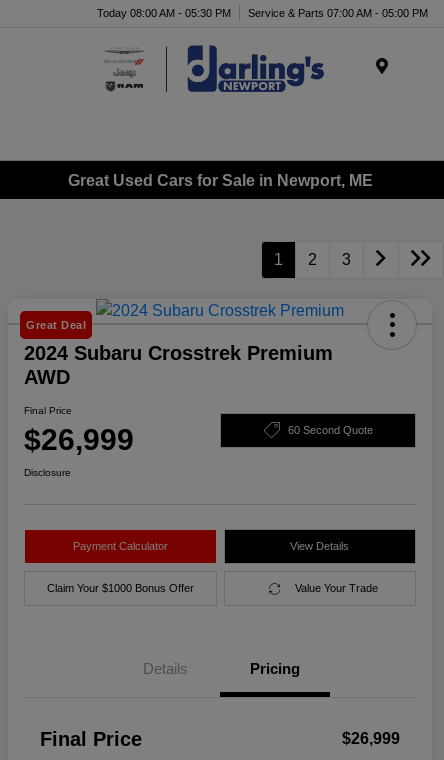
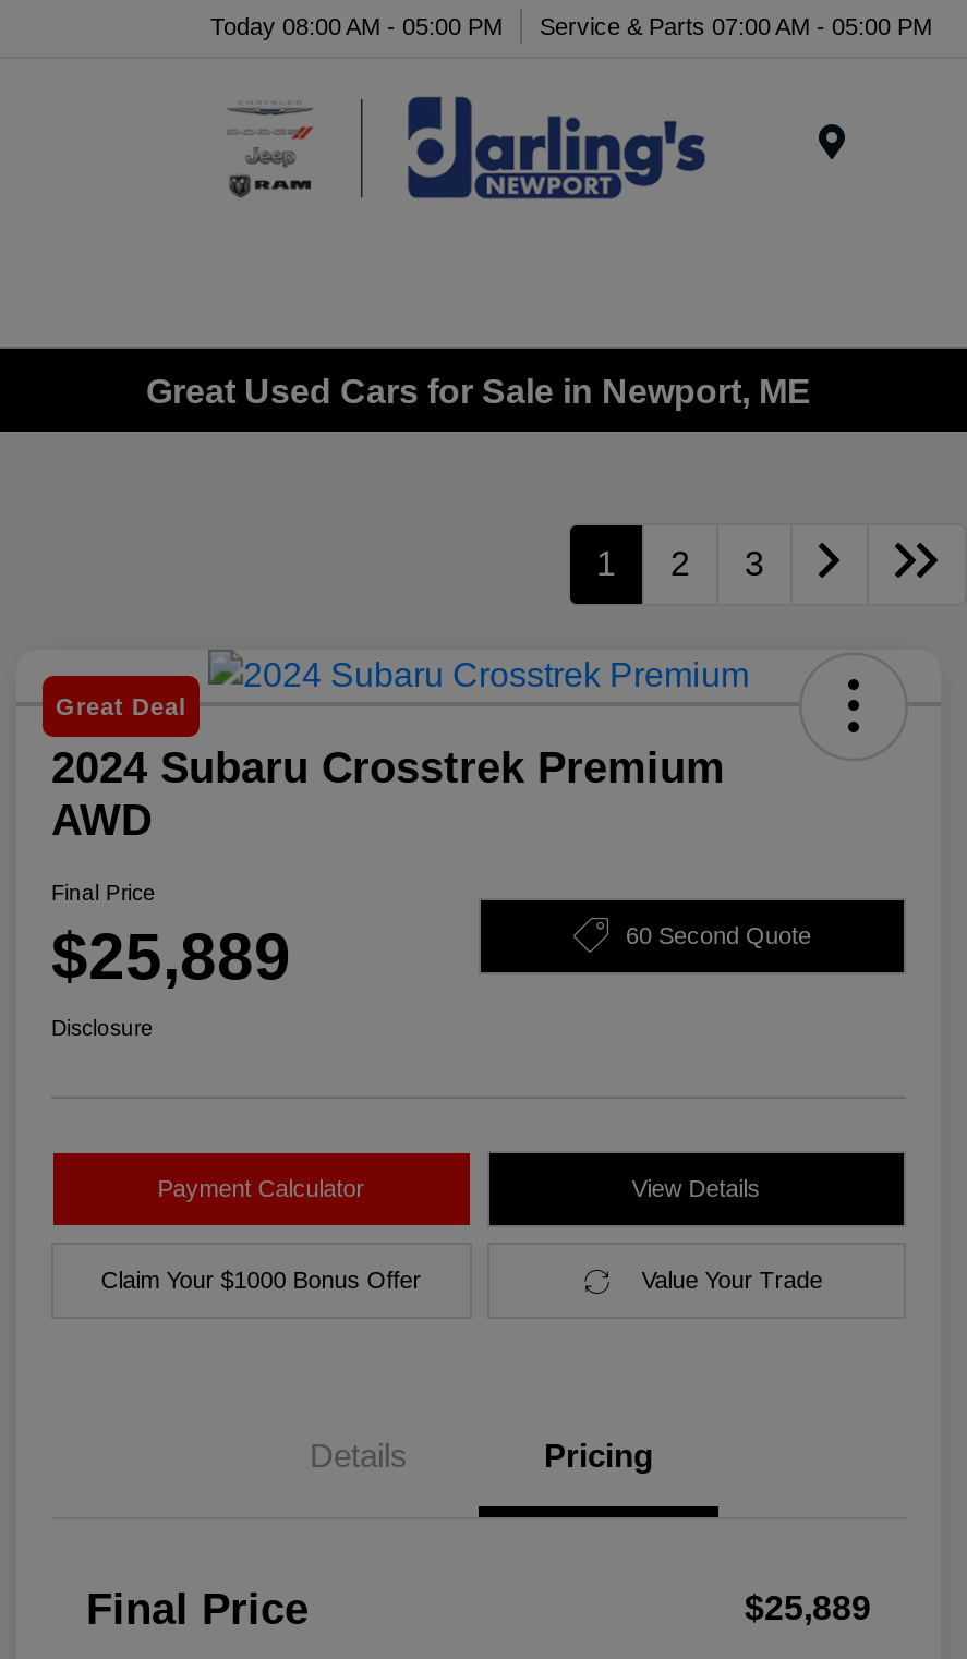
[97,6,428,18] Today 08:00 AM - 05:30 PM Service & Parts 07:00 AM - 05:00 PM -> [210,12,932,38] Today 08:00 AM - 05:00 PM Service & Parts 07:00 AM - 05:00 PM
[24,423,134,456] $26,999 -> [51,920,291,992] $25,889
[342,730,400,747] $26,999 -> [745,1590,871,1627] $25,889

